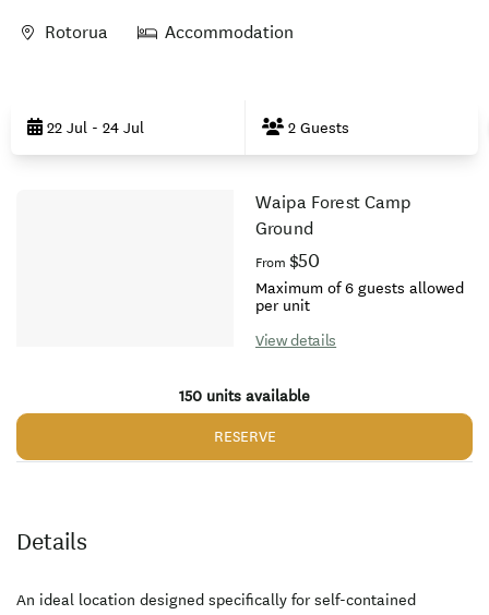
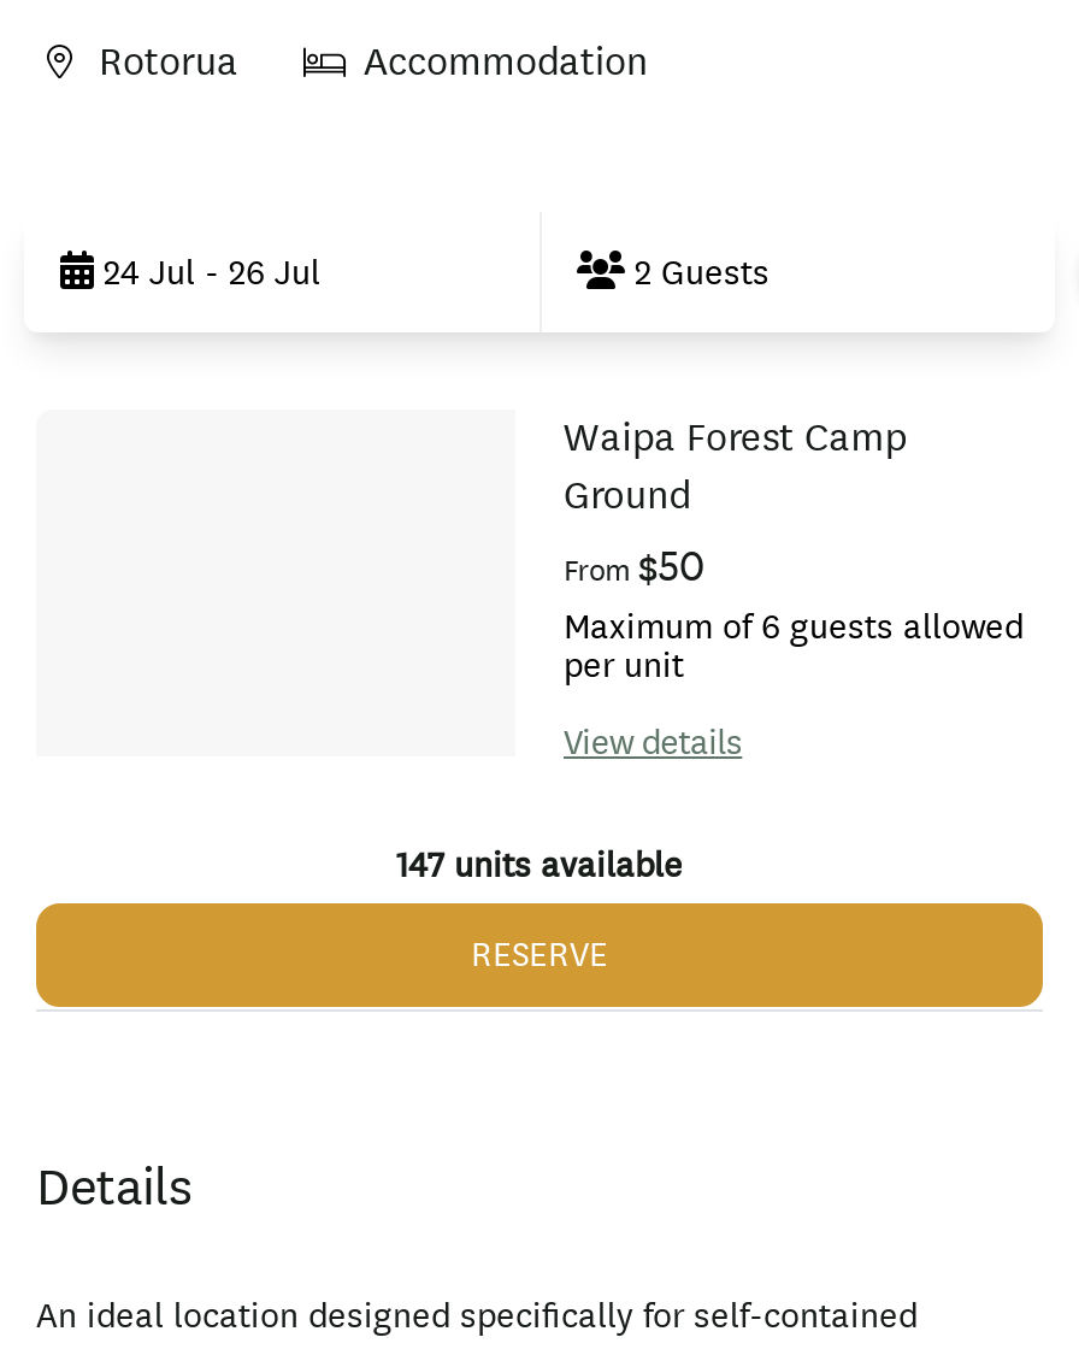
[47,118,144,139] 22 Jul - 24 Jul -> [104,251,320,297] 24 Jul - 26 Jul
[179,386,310,407] 150 units available -> [396,844,683,889] 147 units available

